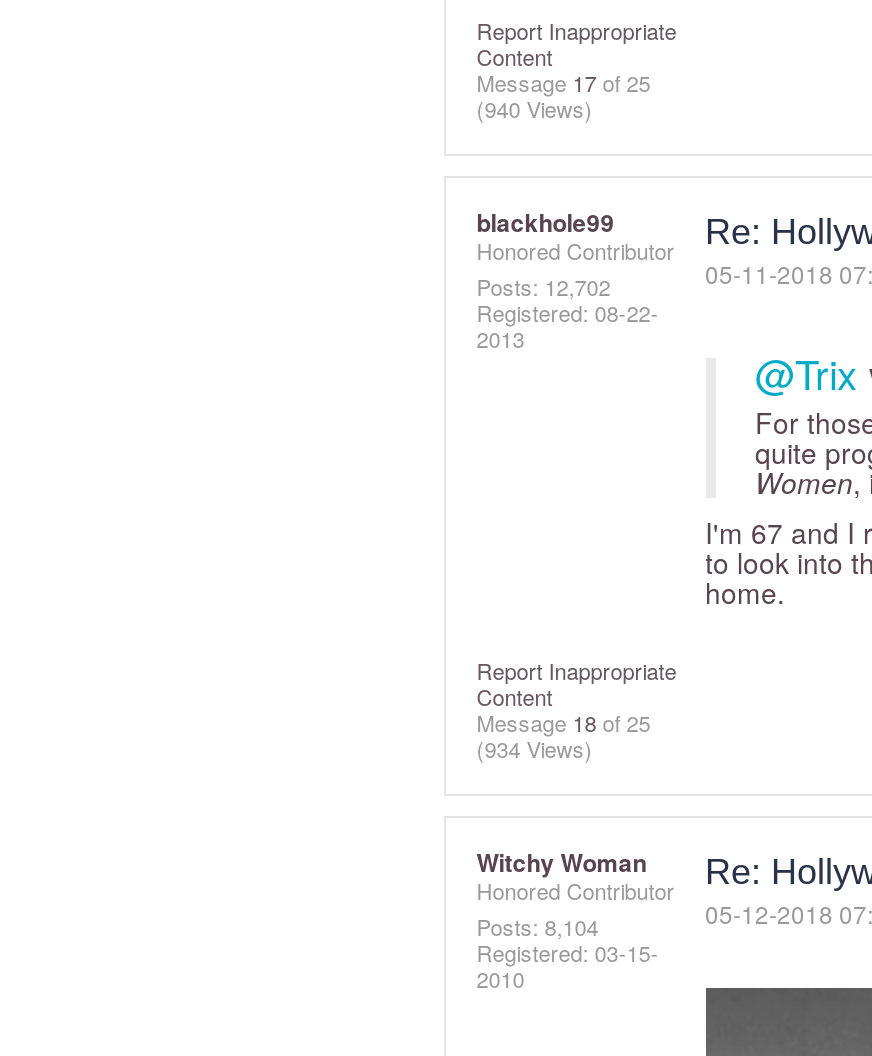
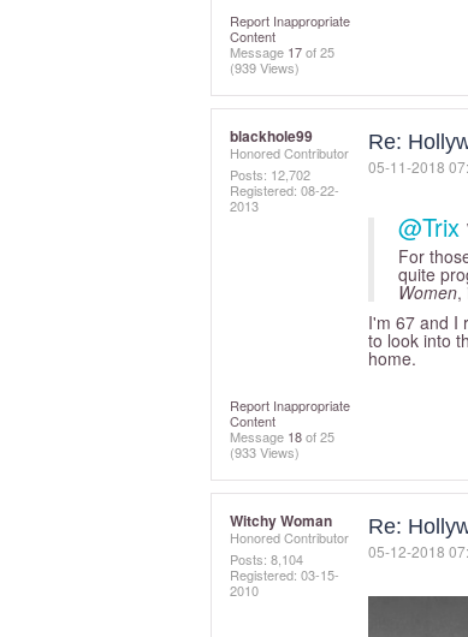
[476,92,592,124] (940 Views) -> [230,58,300,77] (939 Views)
[476,732,592,764] (934 Views) -> [230,442,300,462] (933 Views)

